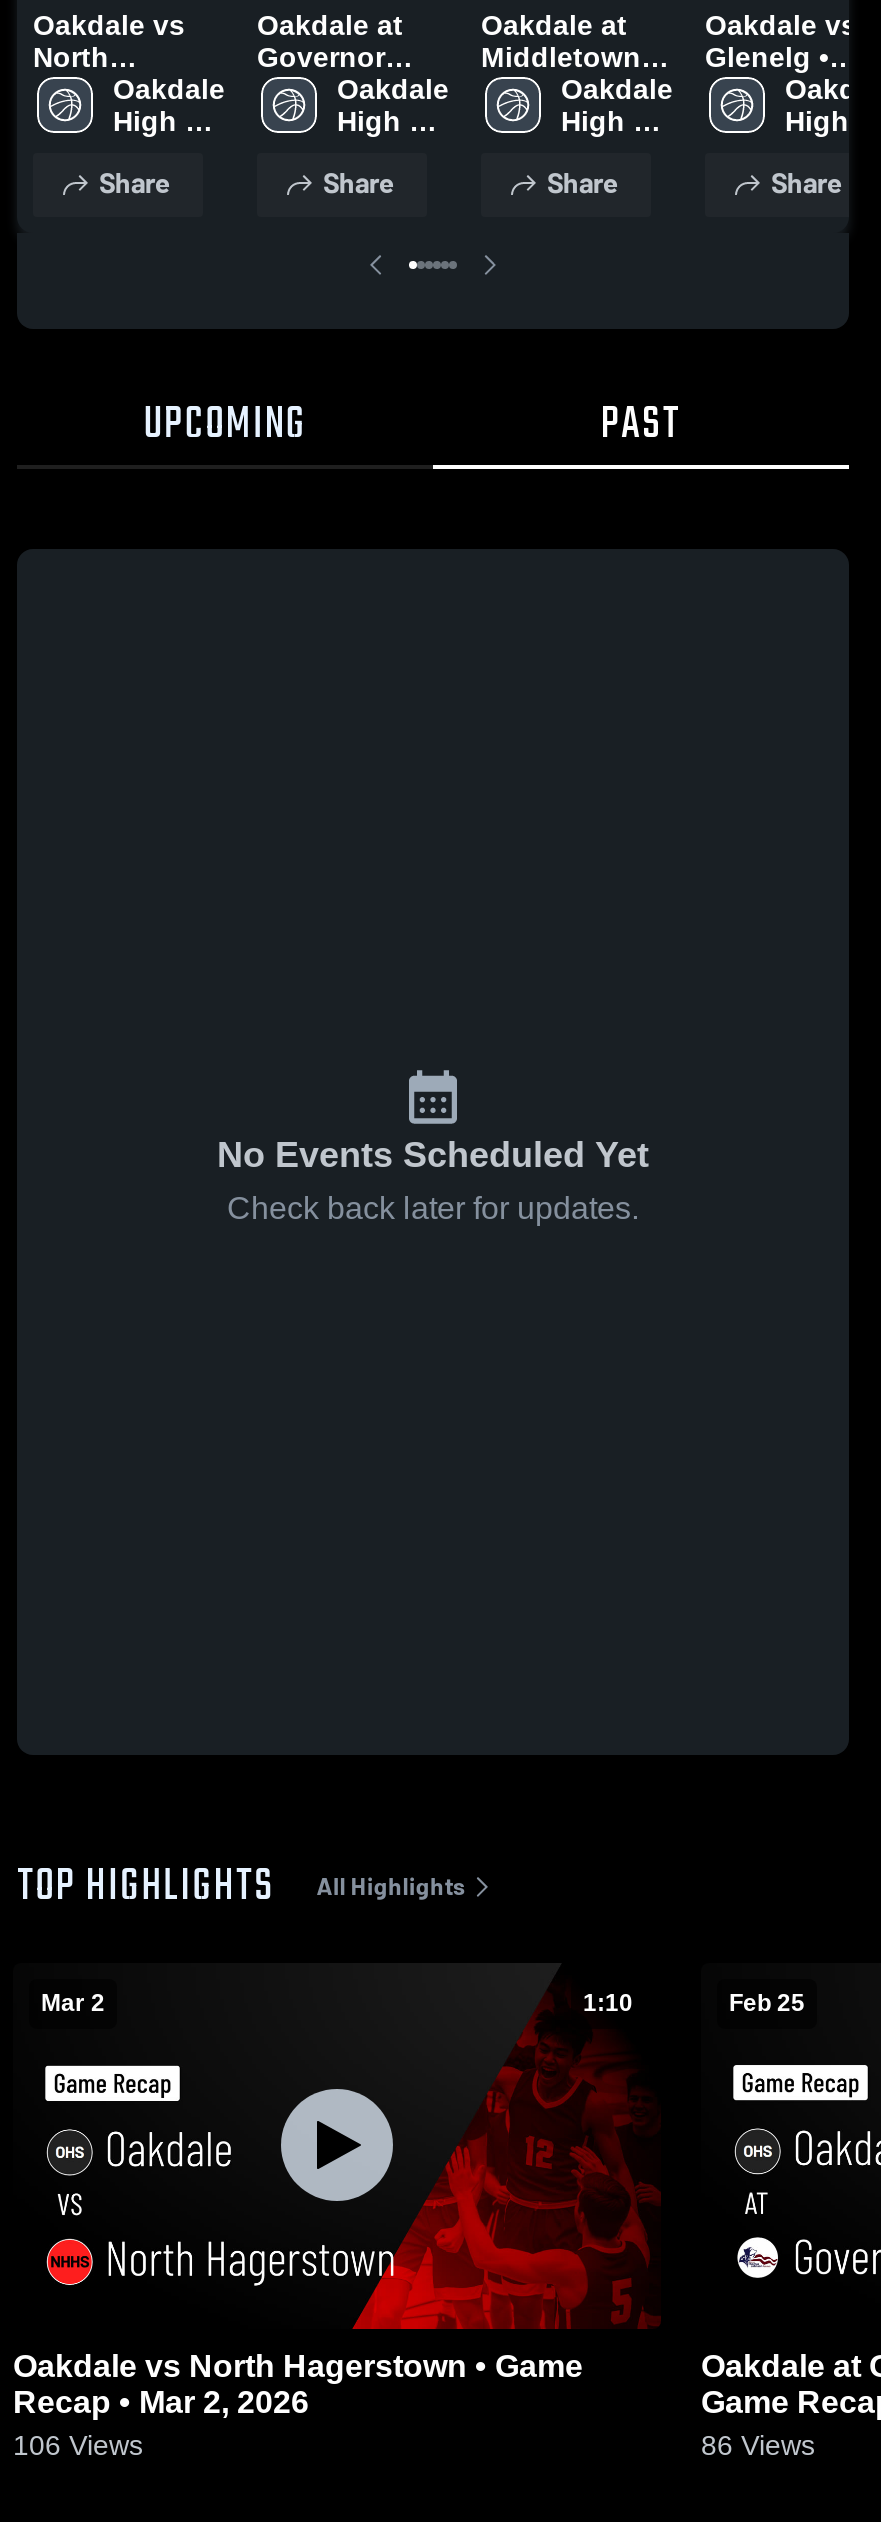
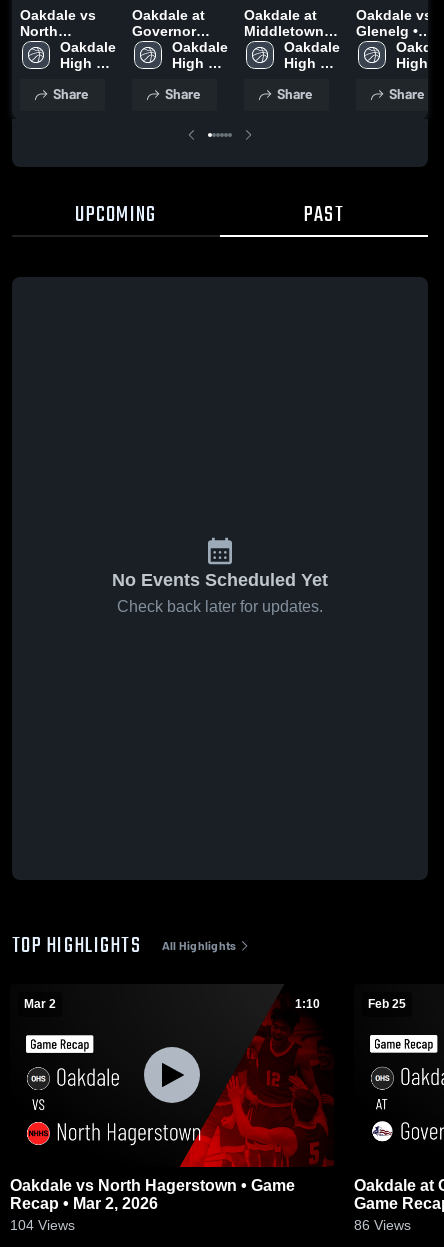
[13,2428,143,2460] 106 Views -> [10,1216,75,1232] 104 Views

